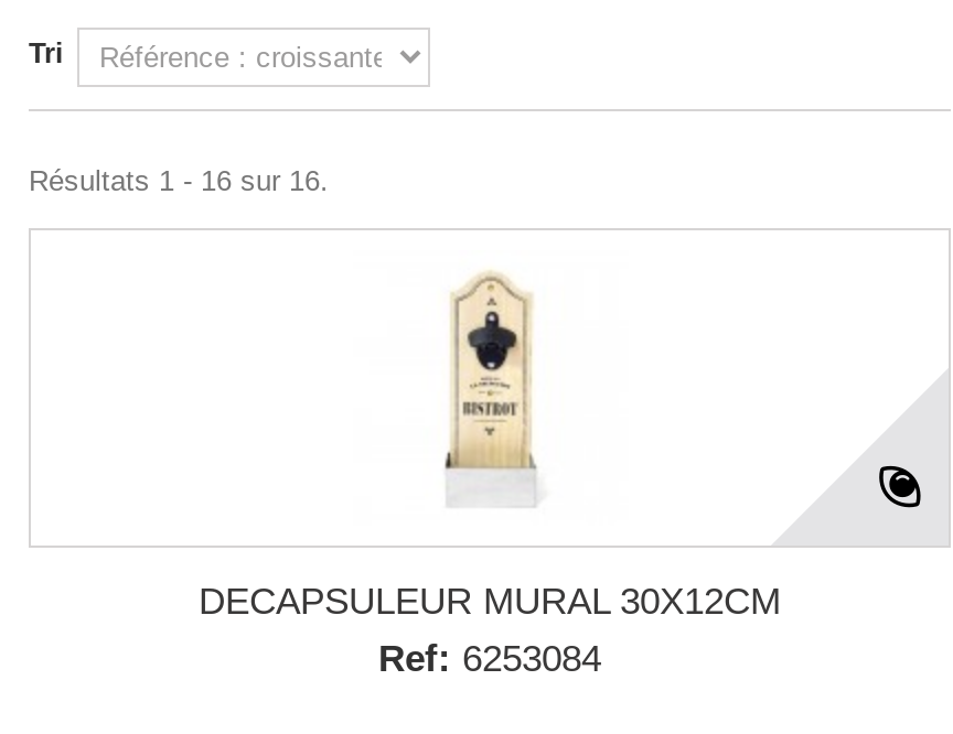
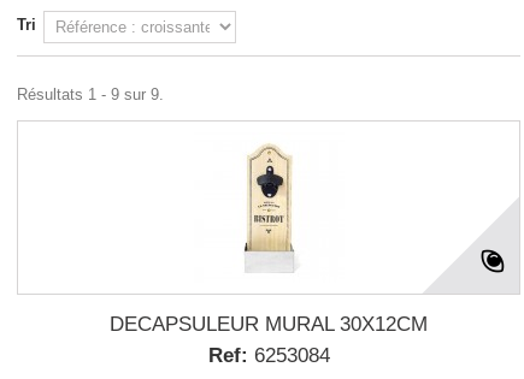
[29,164,329,197] Résultats 1 - 16 sur 16. -> [17,85,164,103] Résultats 1 - 9 sur 9.

